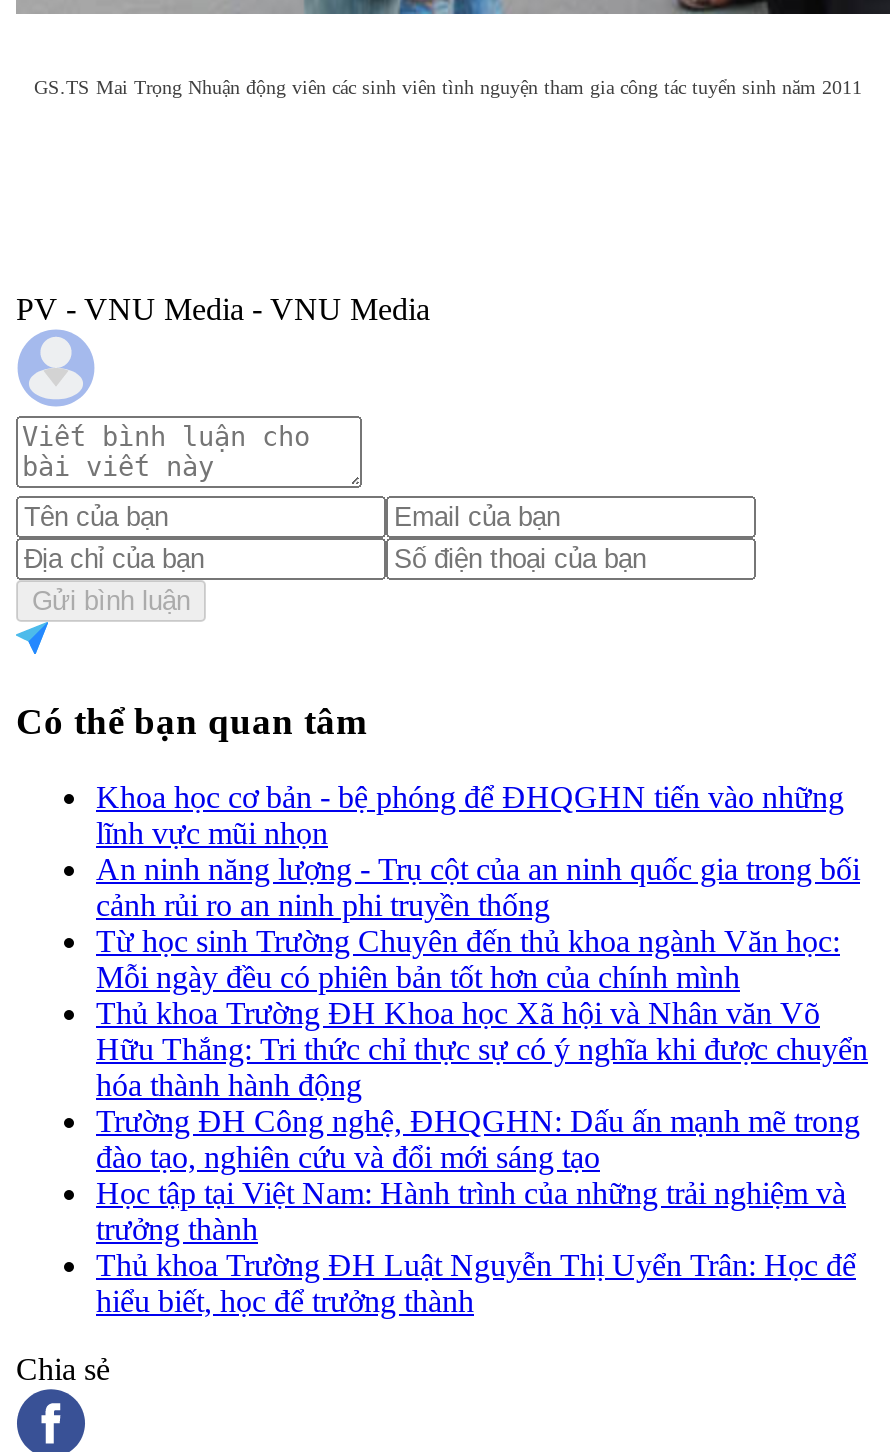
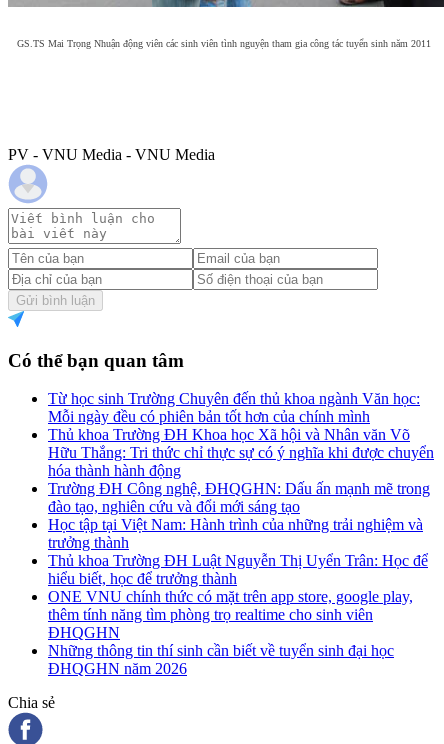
[96,780,860,922] Khoa học cơ bản - bệ phóng để ĐHQGHN tiến vào những | lĩnh vực mũi nhọn | An ninh năng lượng - Trụ cột của an ninh quốc gia trong bối | cảnh rủi ro an ninh phi truyền thống -> none
moved [96,924,868,1318] -> [48,390,434,587]: Từ học sinh Trường Chuyên đến thủ khoa ngành Văn học: | Mỗi ngày đều có phiên bản tốt hơn của chính mình | Thủ khoa Trường ĐH Khoa học Xã hội và Nhân văn Võ | ... | Thủ khoa Trường ĐH Luật Nguyễn Thị Uyển Trân: Học để | hiểu biết, học để trưởng thành
none -> [48,588,413,677] ONE VNU chính thức có mặt trên app store, google play, | thêm tính năng tìm phòng trọ realtime cho sinh viên | ĐHQGHN | Những thông tin thí sinh cần biết về tuyển sinh đại học | ĐHQGHN năm 2026

